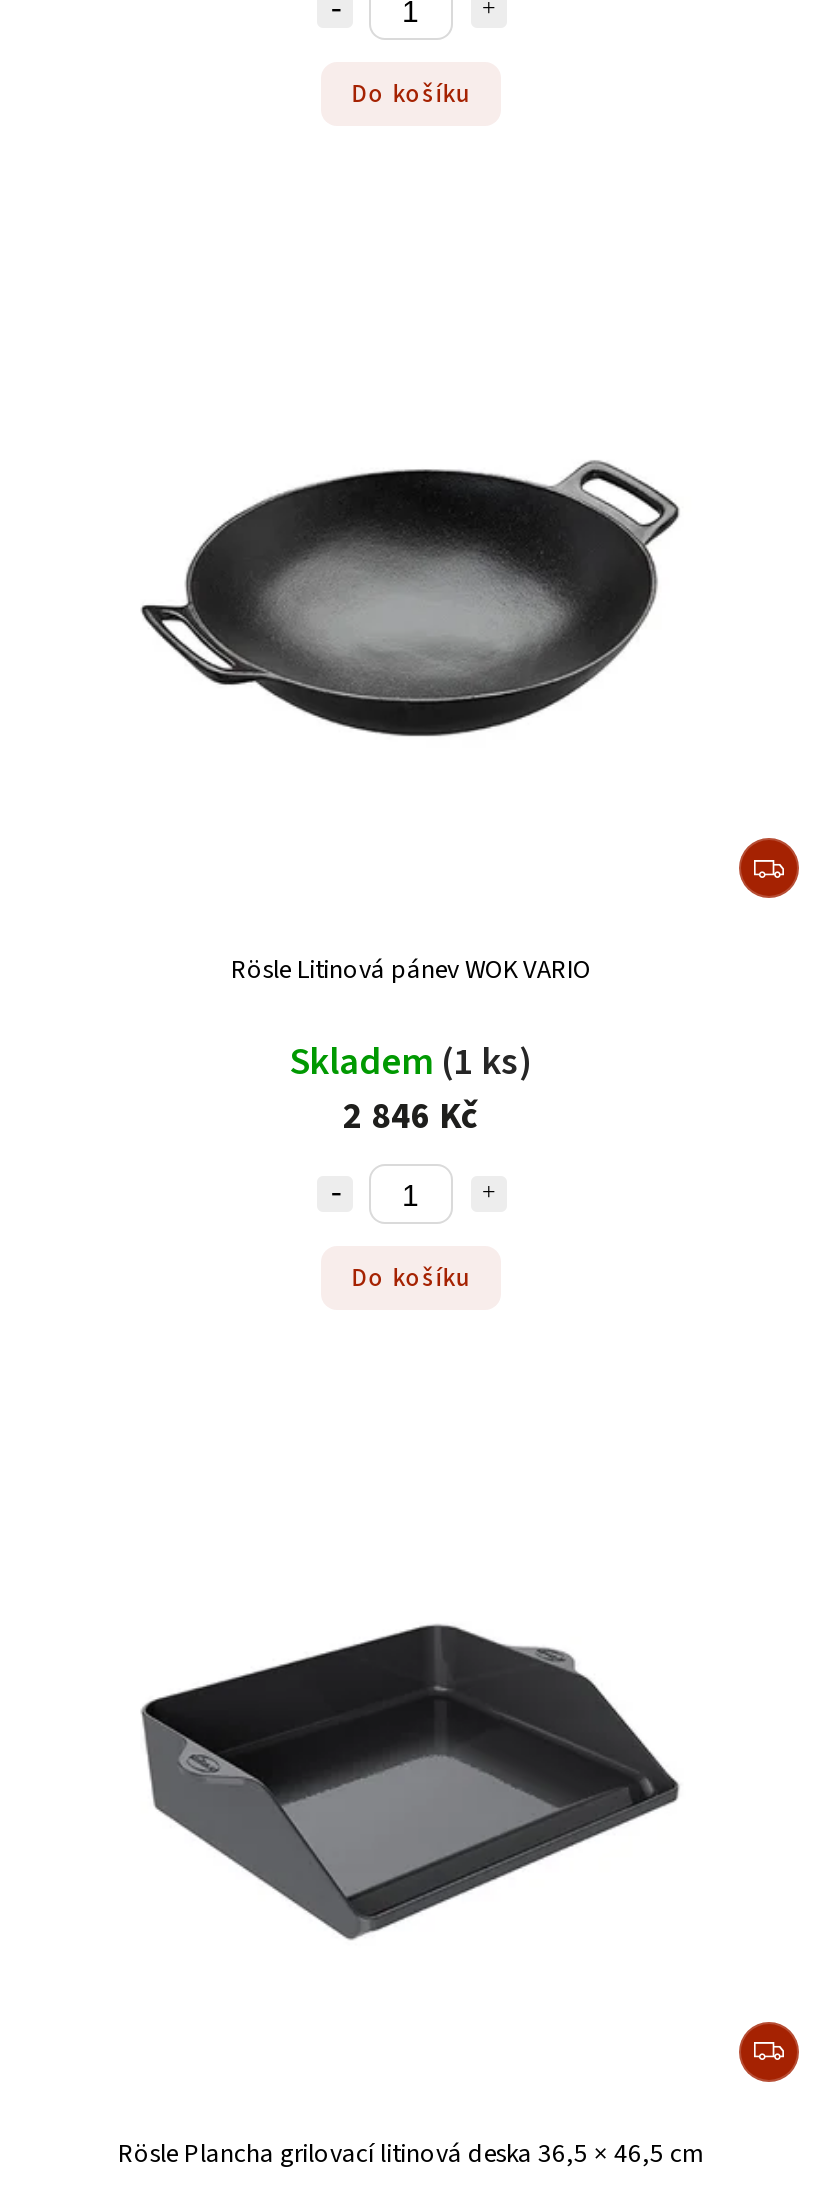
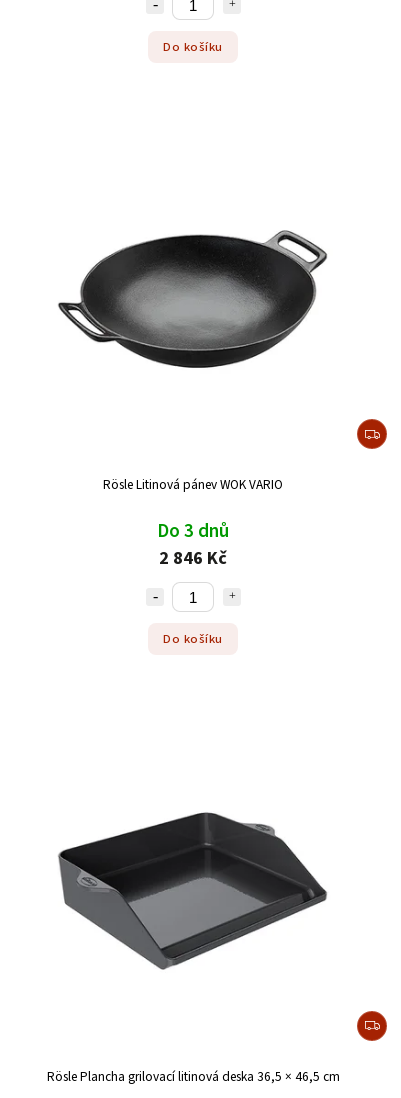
[289,1034,533,1090] Skladem (1 ks) -> [157,517,229,545] Do 3 dnů

